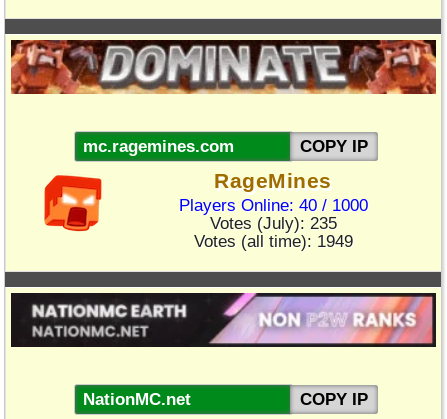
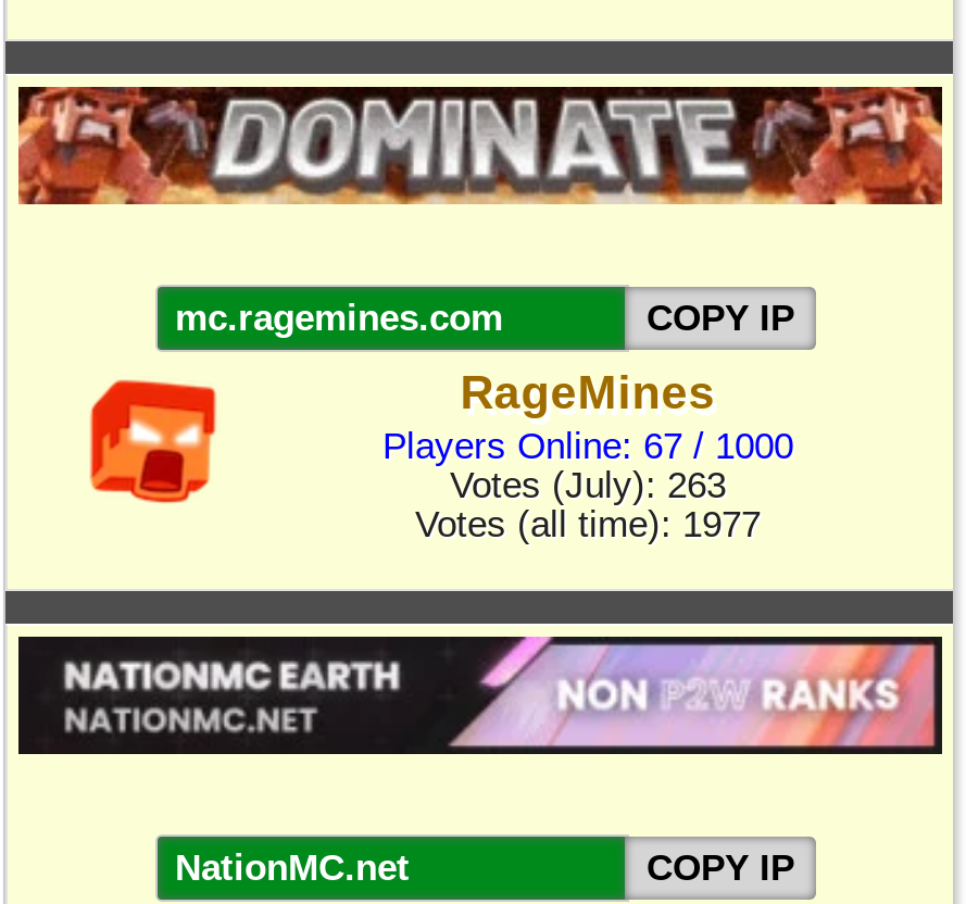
[178,196,367,215] Players Online: 40 / 1000 -> [382,426,793,468] Players Online: 67 / 1000
[209,214,336,233] Votes (July): 235 -> [450,465,726,507] Votes (July): 263
[193,232,352,251] Votes (all time): 1949 -> [415,505,761,546] Votes (all time): 1977

